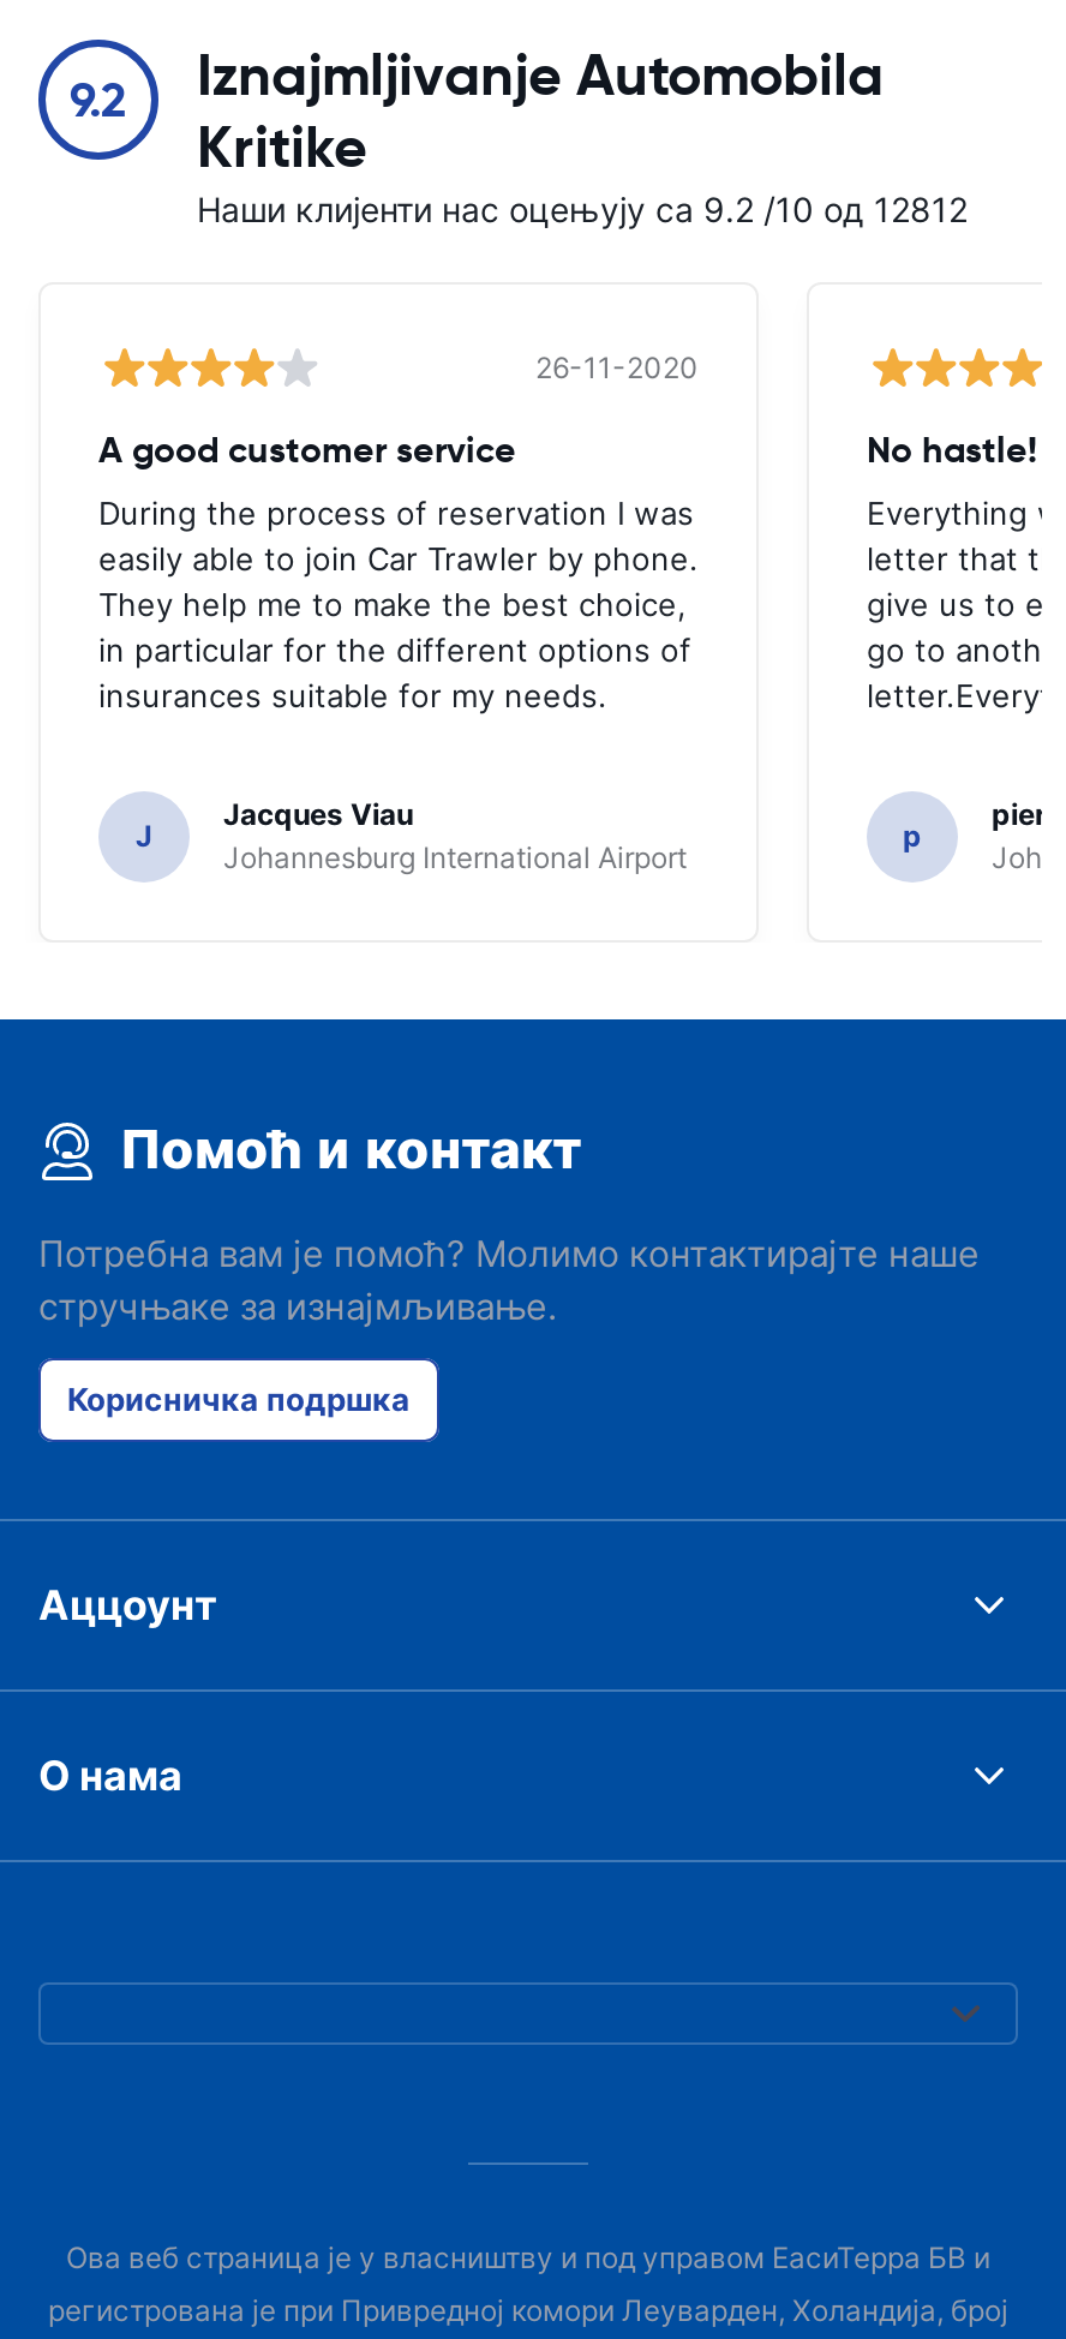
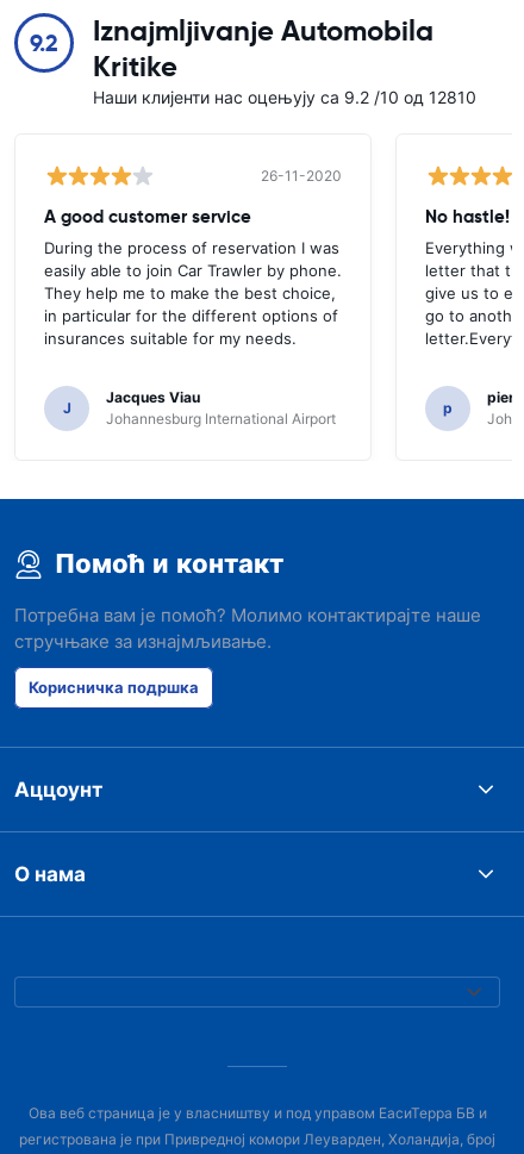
[197,189,968,229] Наши клијенти нас оцењују са 9.2 /10 од 12812 -> [93,87,476,107] Наши клијенти нас оцењују са 9.2 /10 од 12810

